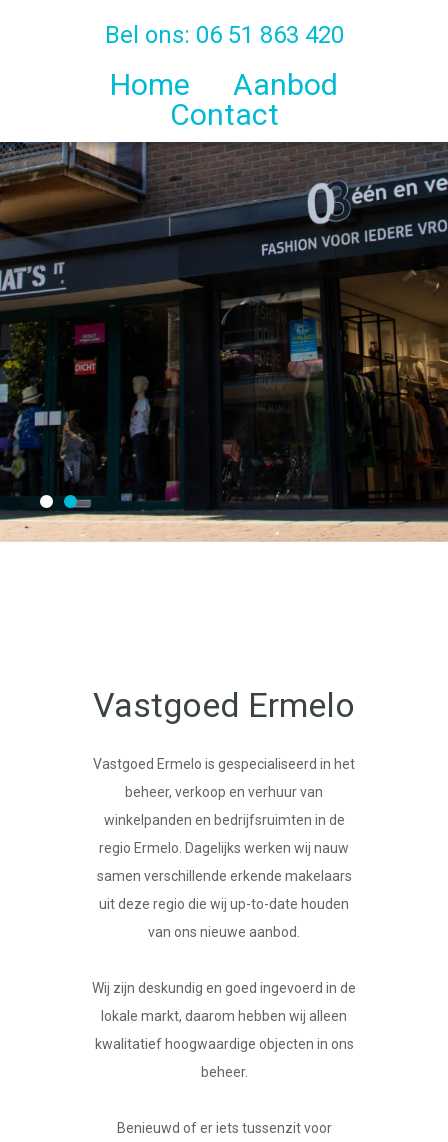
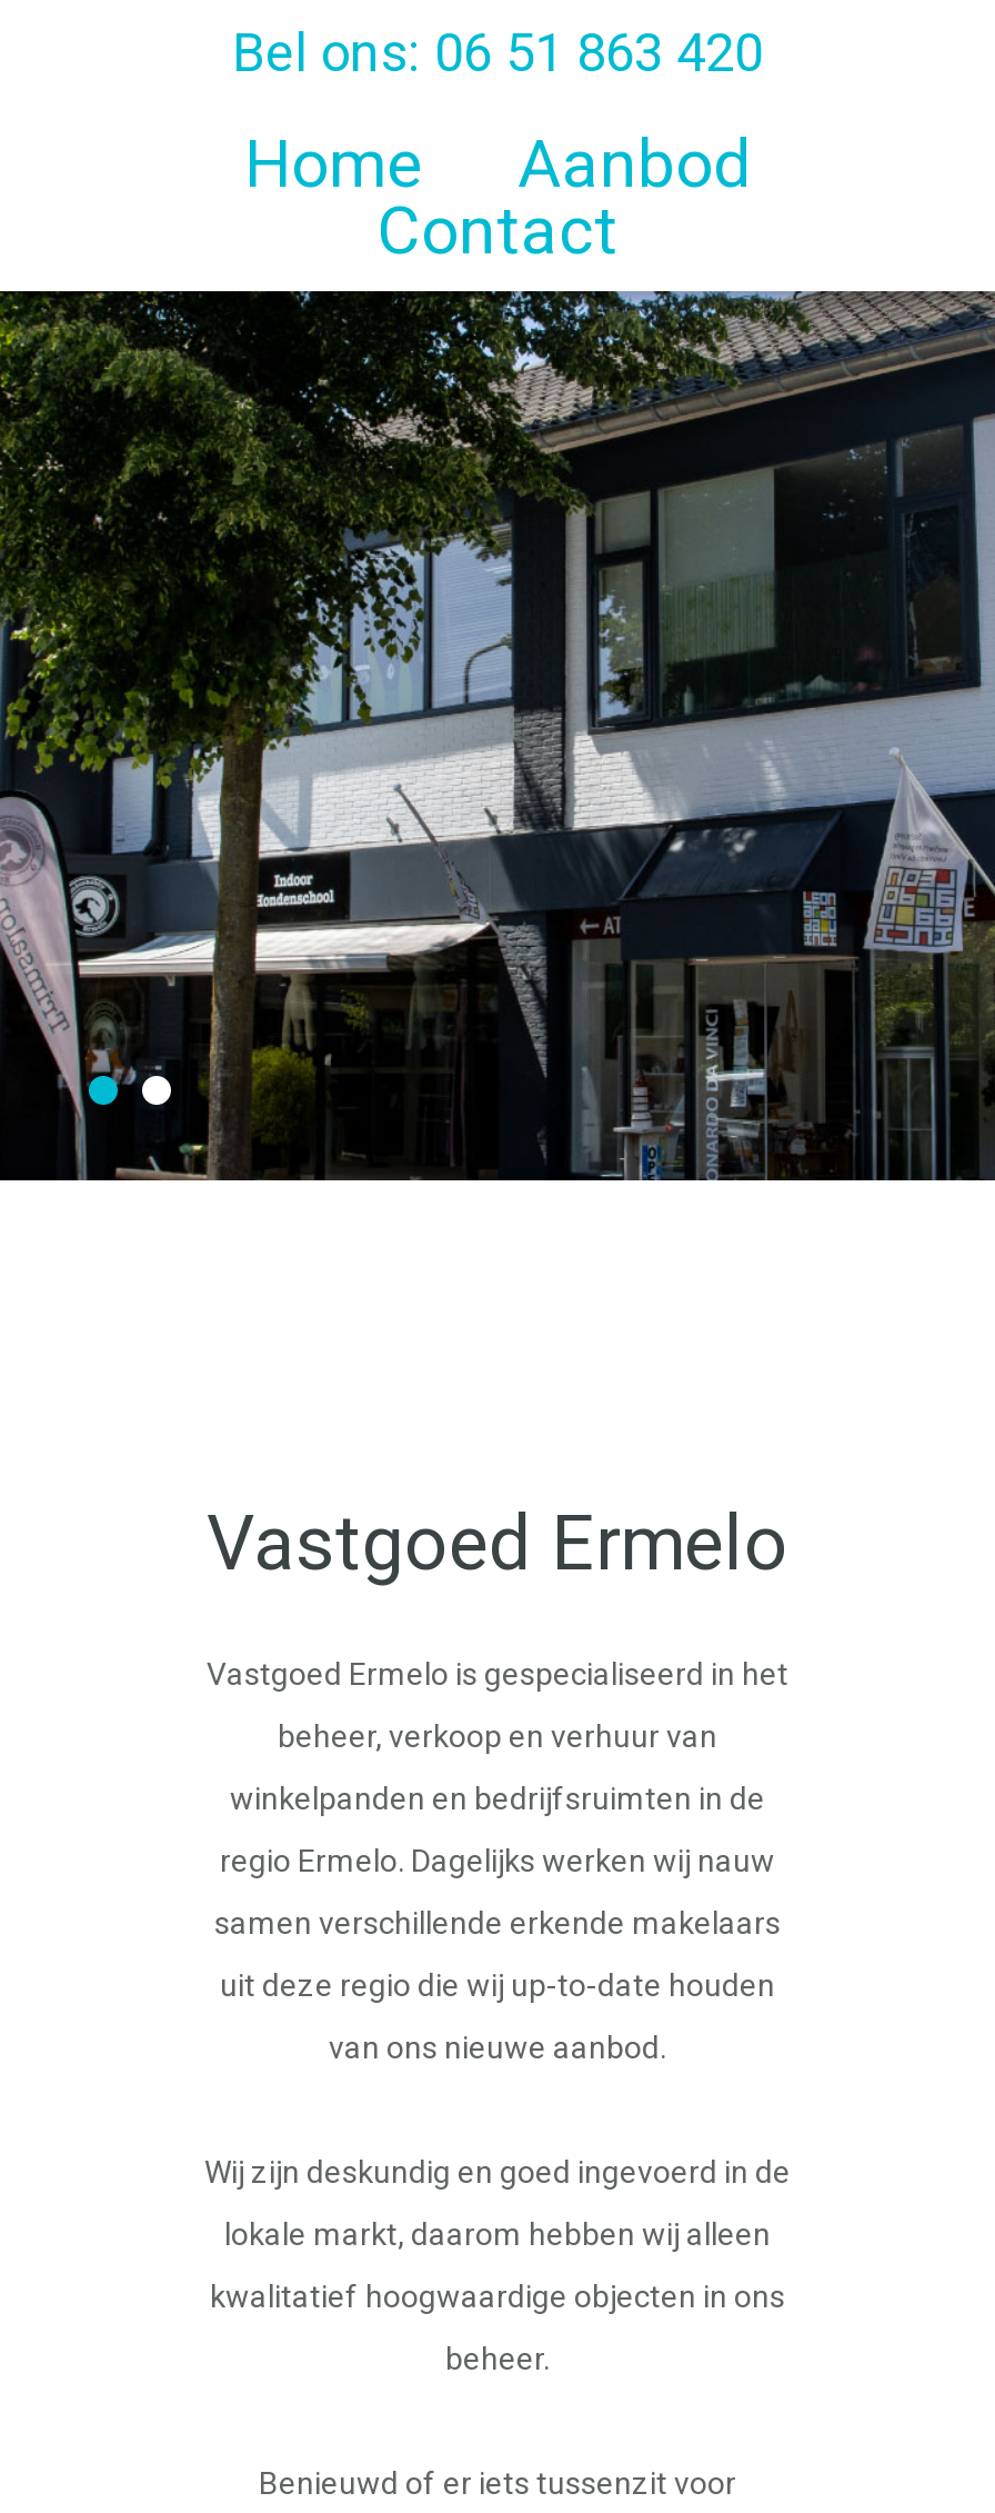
[3,141,445,542] [image] -> [7,289,988,1183] [image]

